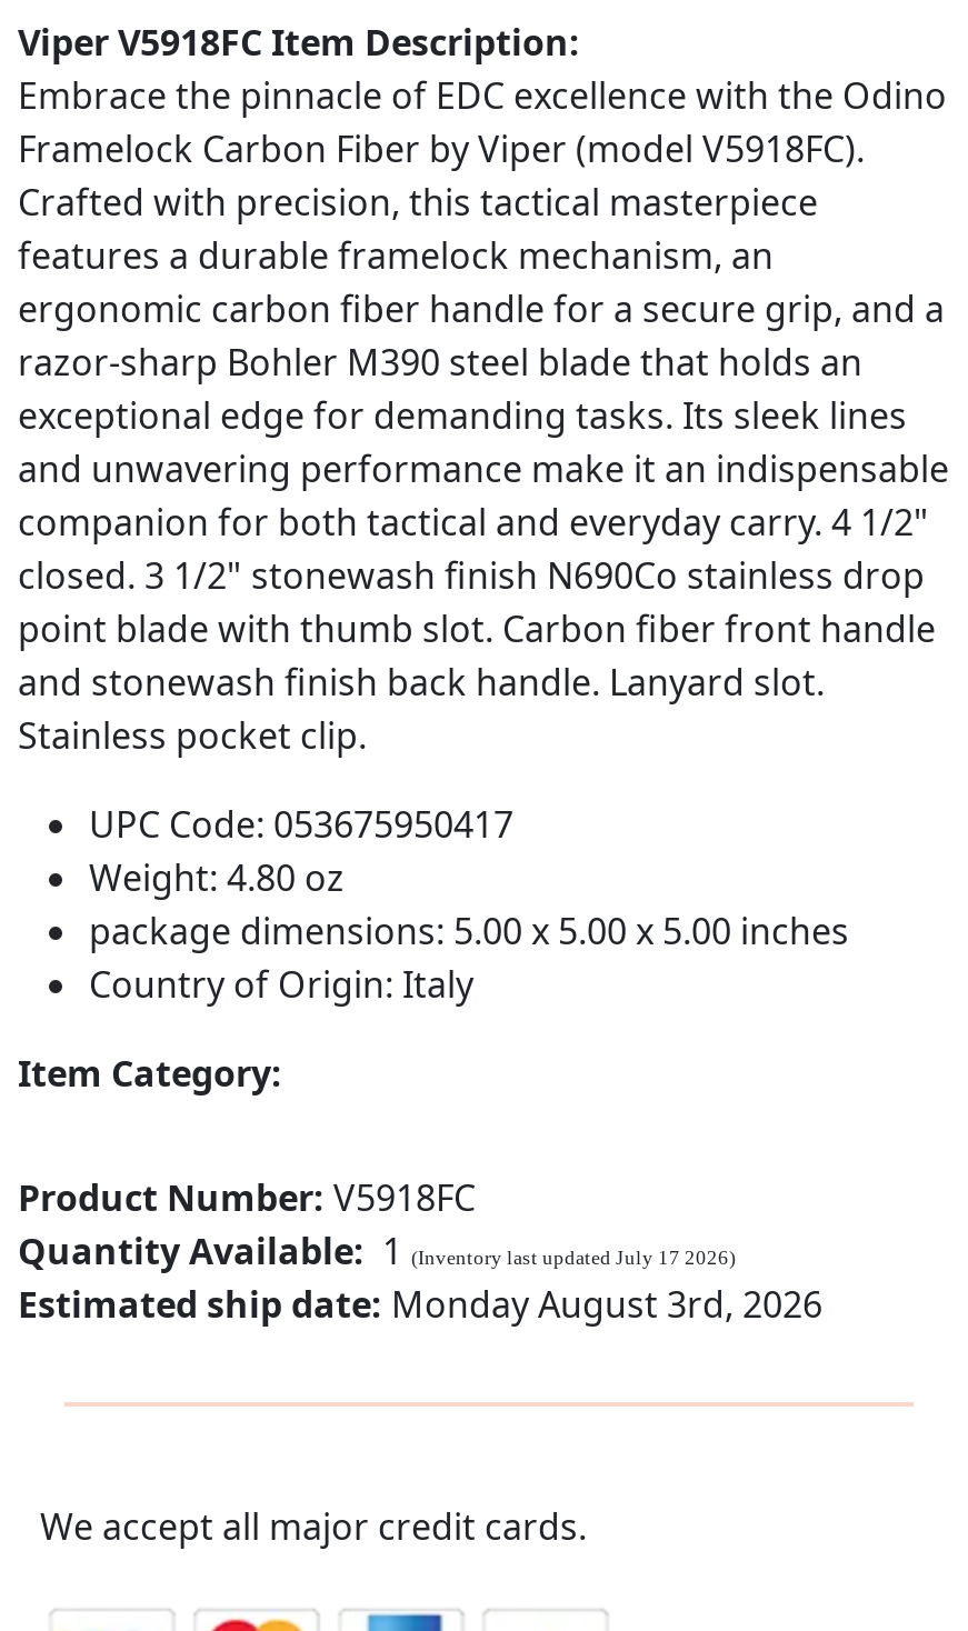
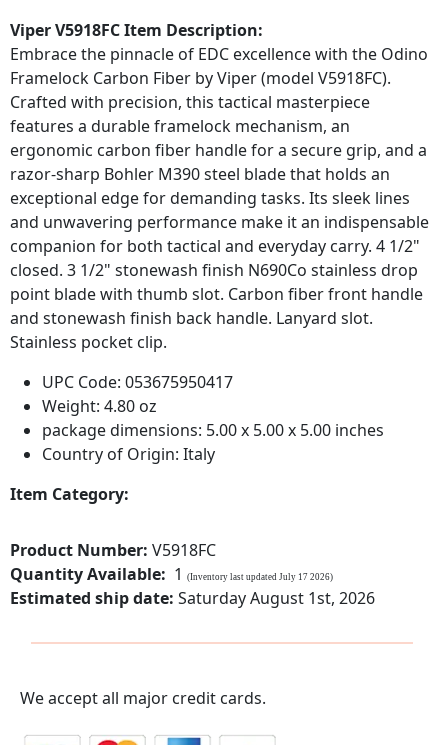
[18,1281,822,1330] Estimated ship date: Monday August 3rd, 2026 -> [10,587,375,609] Estimated ship date: Saturday August 1st, 2026

